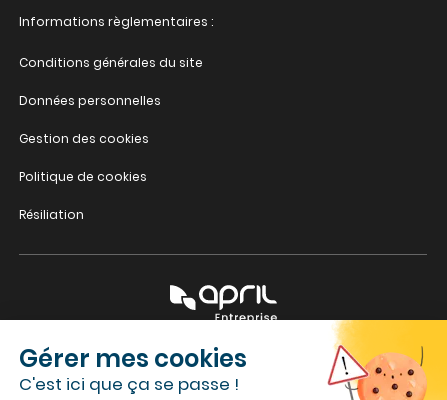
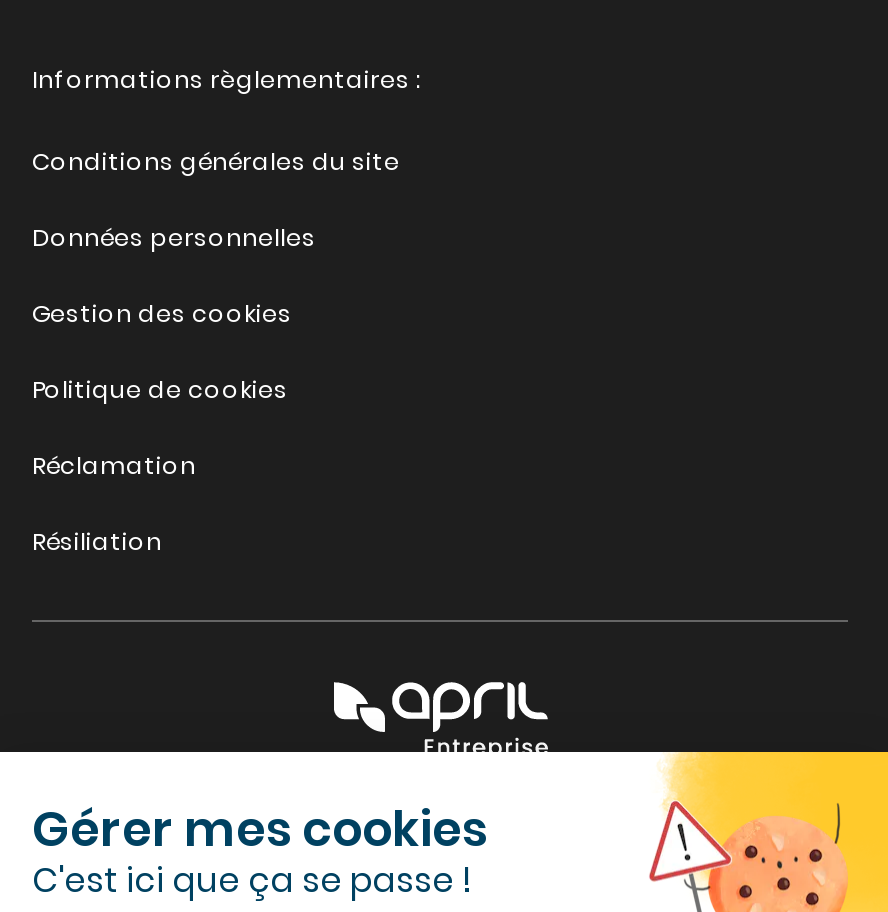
none -> [32,448,196,482] Réclamation

